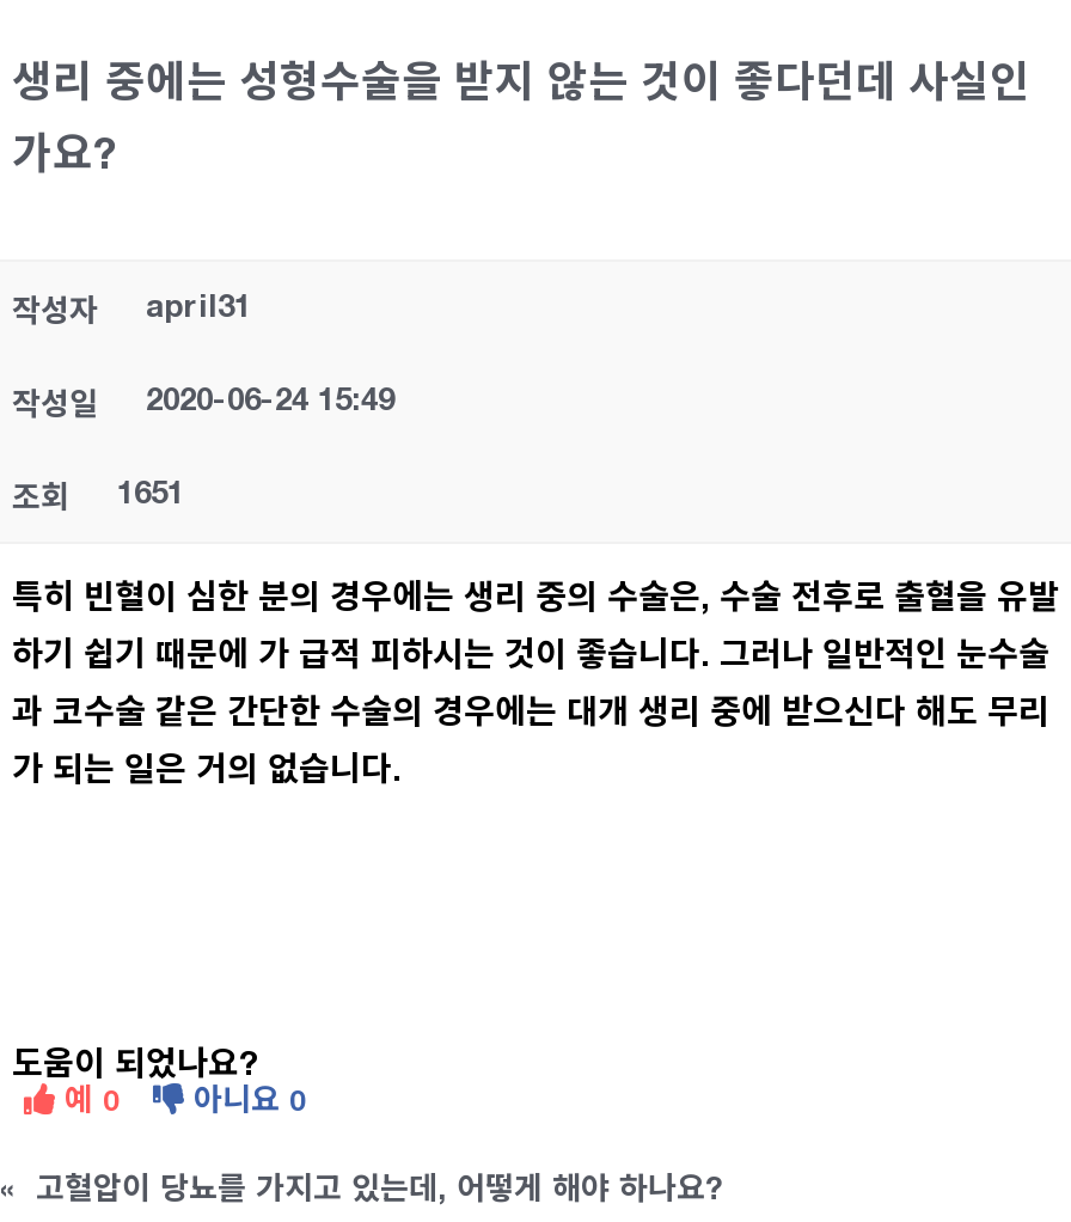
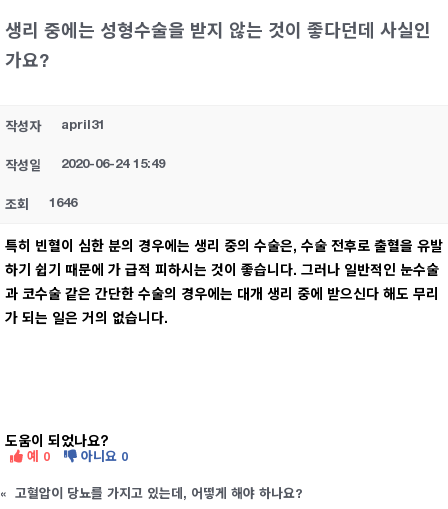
[12,472,184,515] 조회 1651 -> [5,194,77,212] 조회 1646

